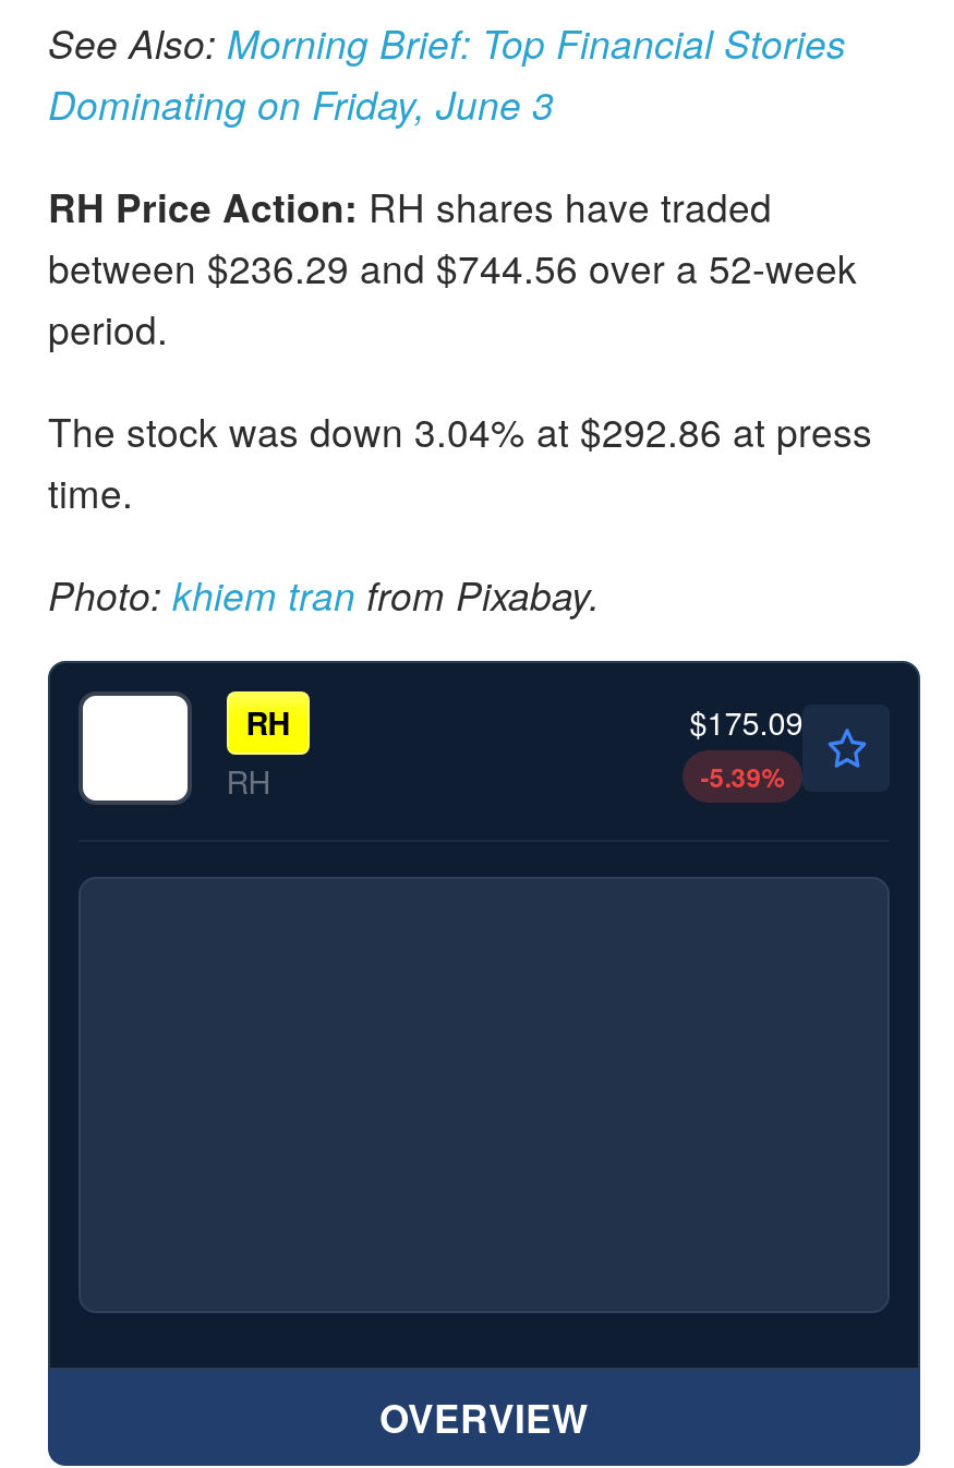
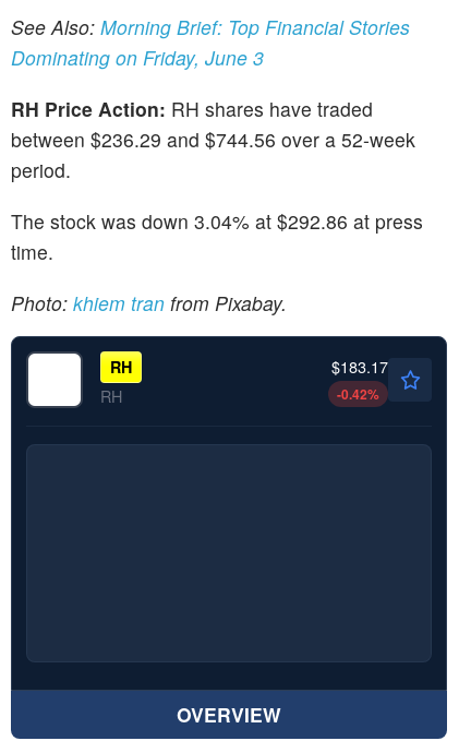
[689,697,803,743] $175.09 -> [332,354,388,377] $183.17
[700,756,785,795] -5.39% -> [337,384,380,403] -0.42%

